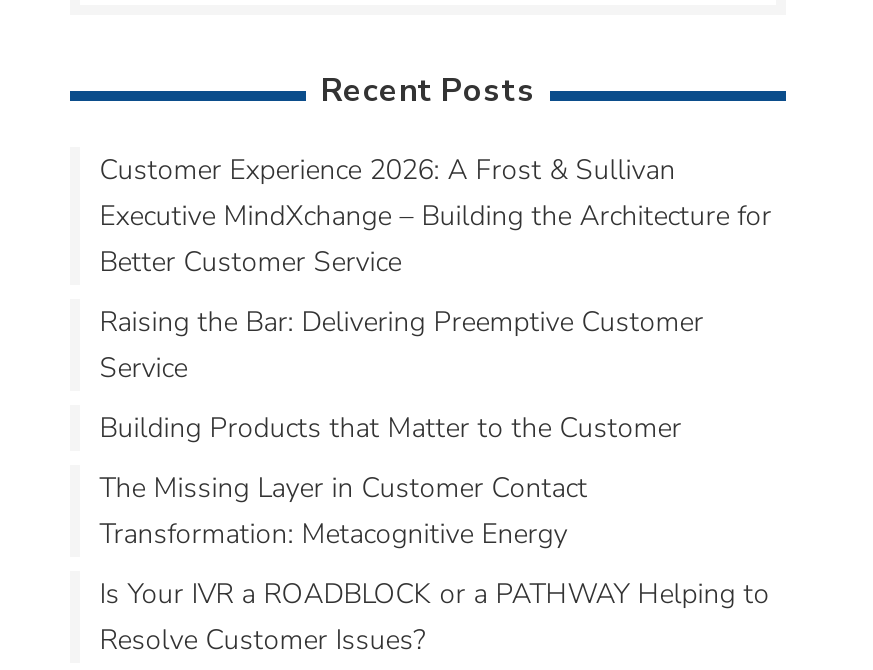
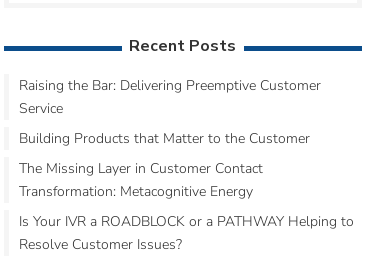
[100,151,772,281] Customer Experience 2026: A Frost & Sullivan | Executive MindXchange – Building the Architecture for | Better Customer Service -> none

